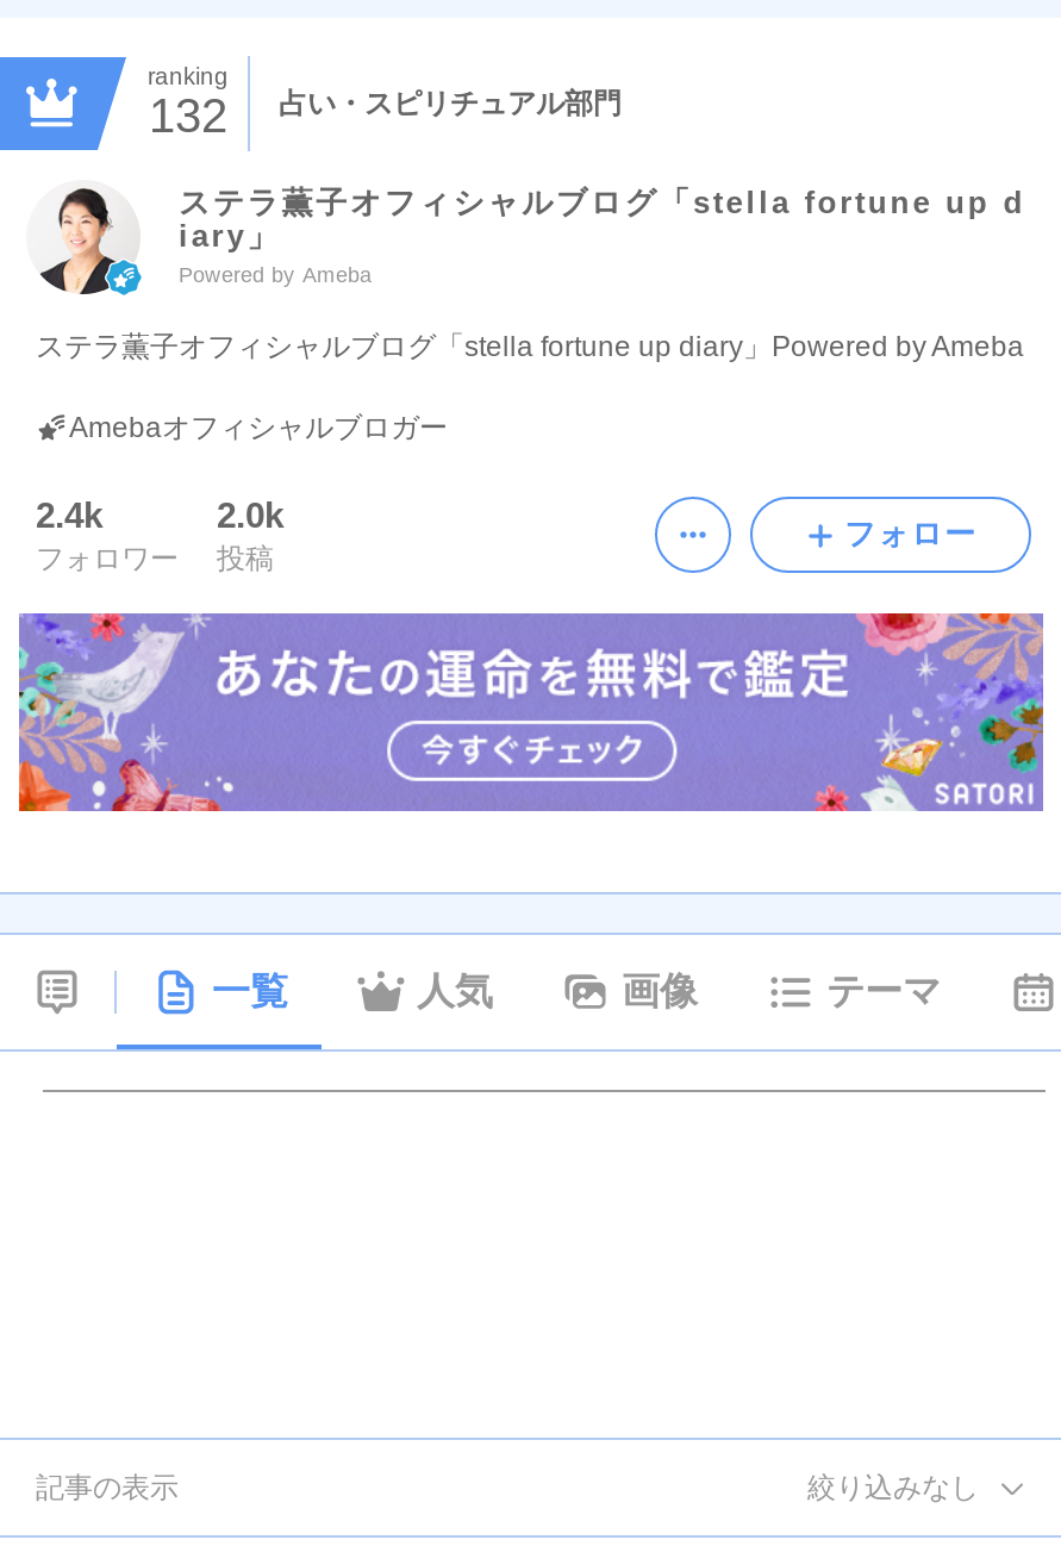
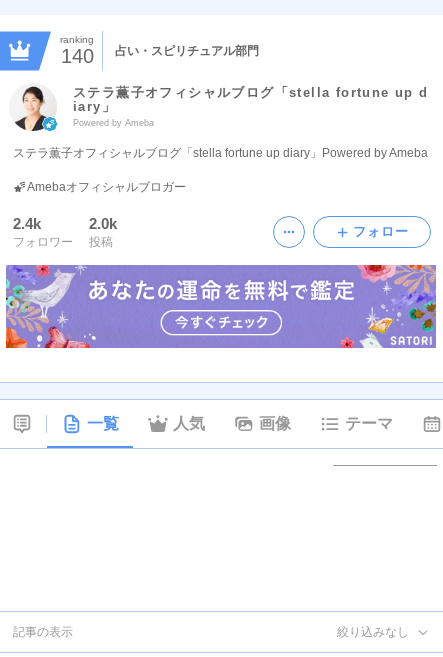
[149,86,622,142] 132 占い・スピリチュアル部門 -> [60,44,259,67] 140 占い・スピリチュアル部門

